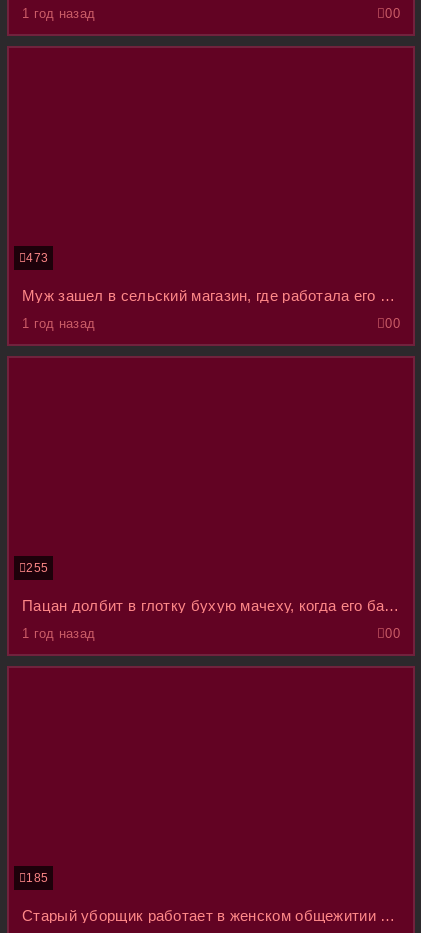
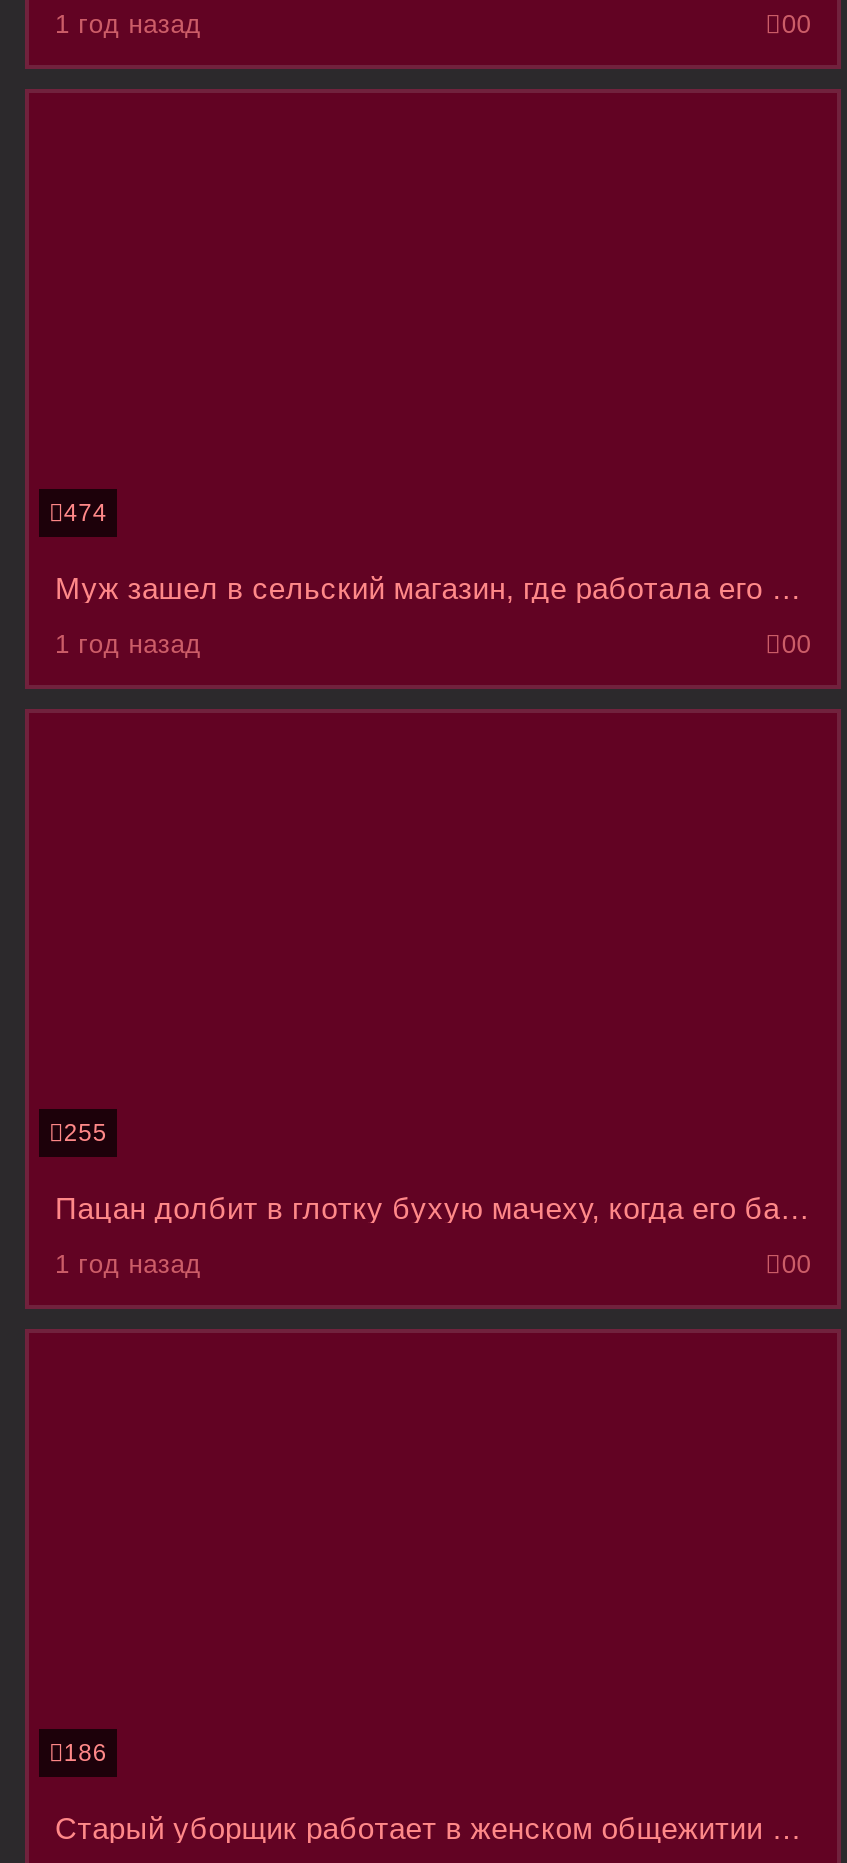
[26,251,48,265] 473 -> [64,500,107,528] 474
[26,871,48,885] 185 -> [64,1740,107,1768] 186

